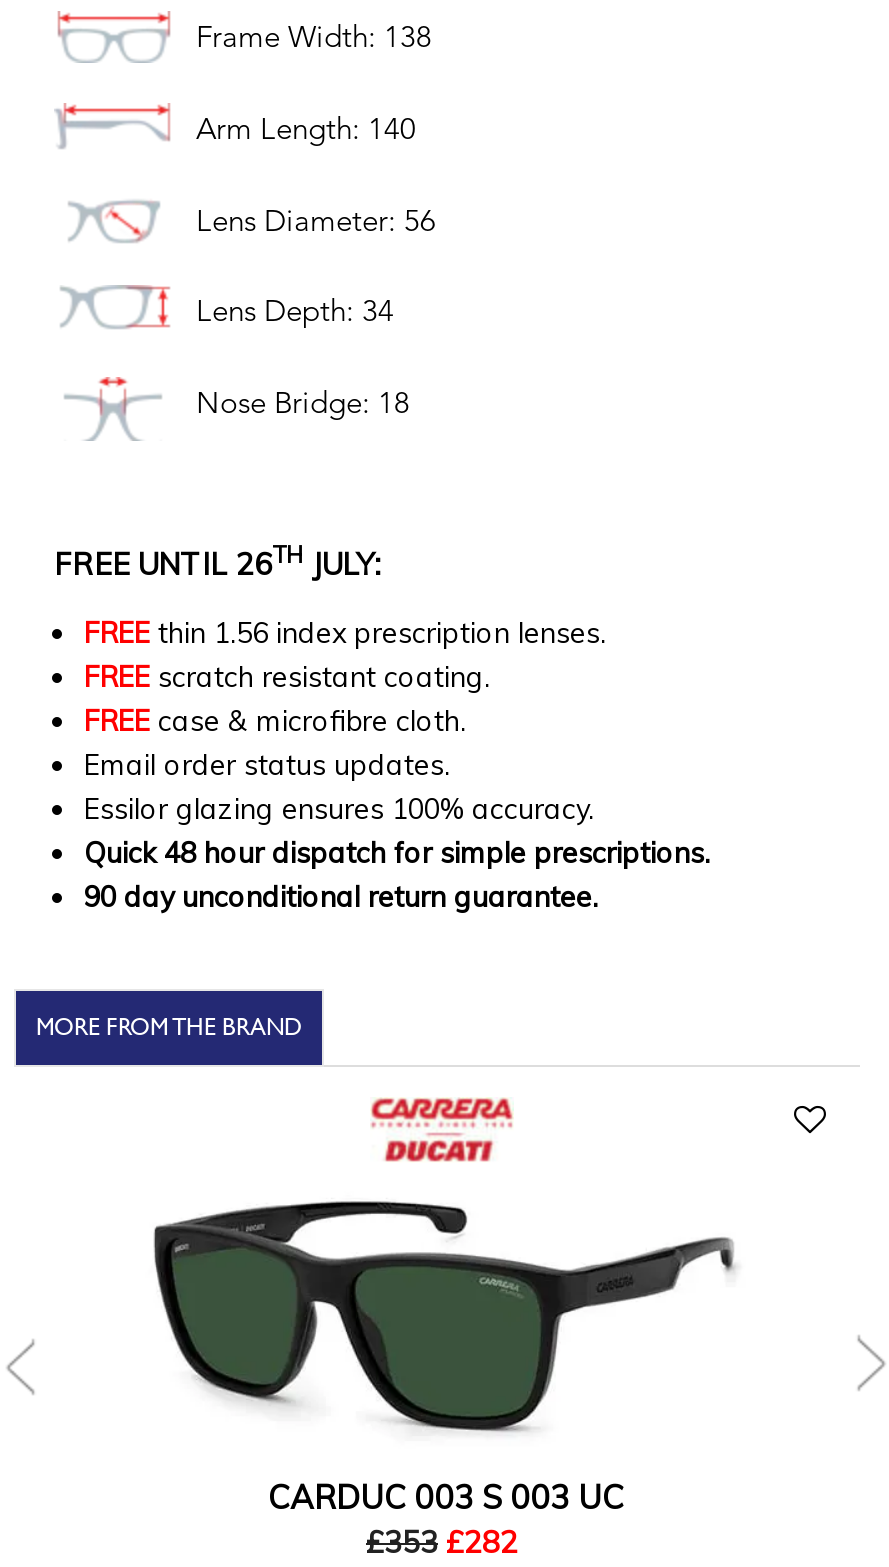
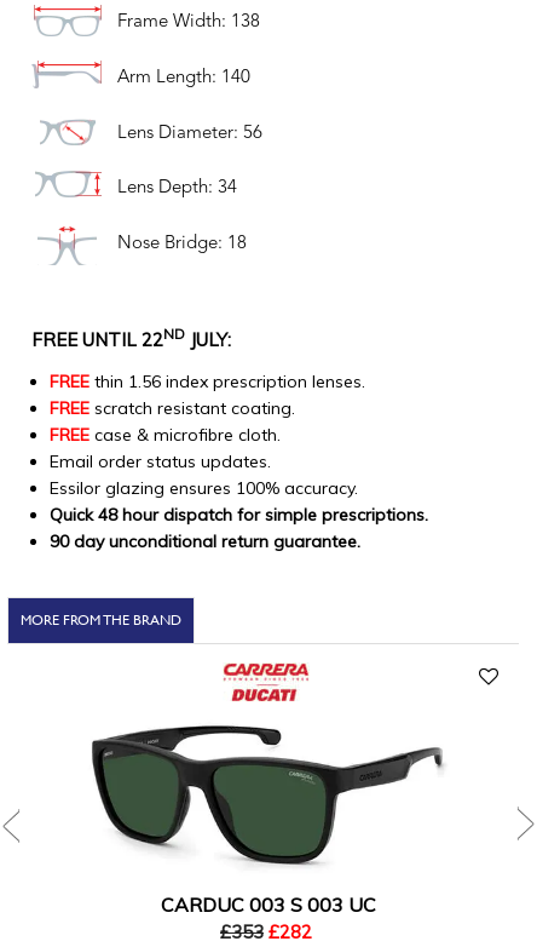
[54,541,380,582] FREE UNTIL 26TH JULY: -> [31,326,231,351] FREE UNTIL 22ND JULY:

